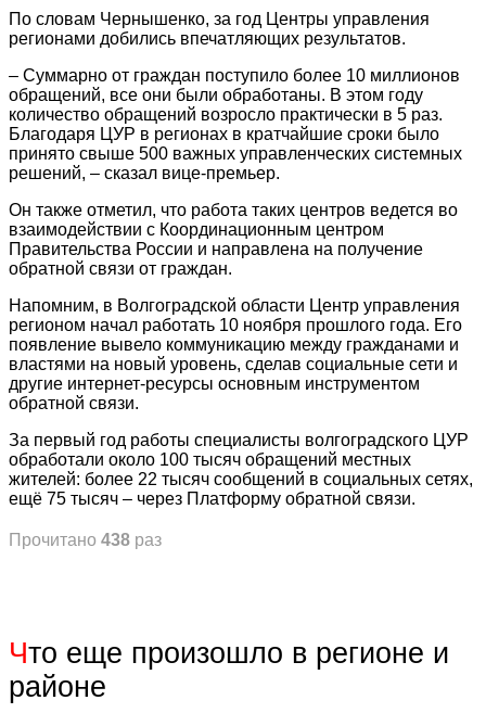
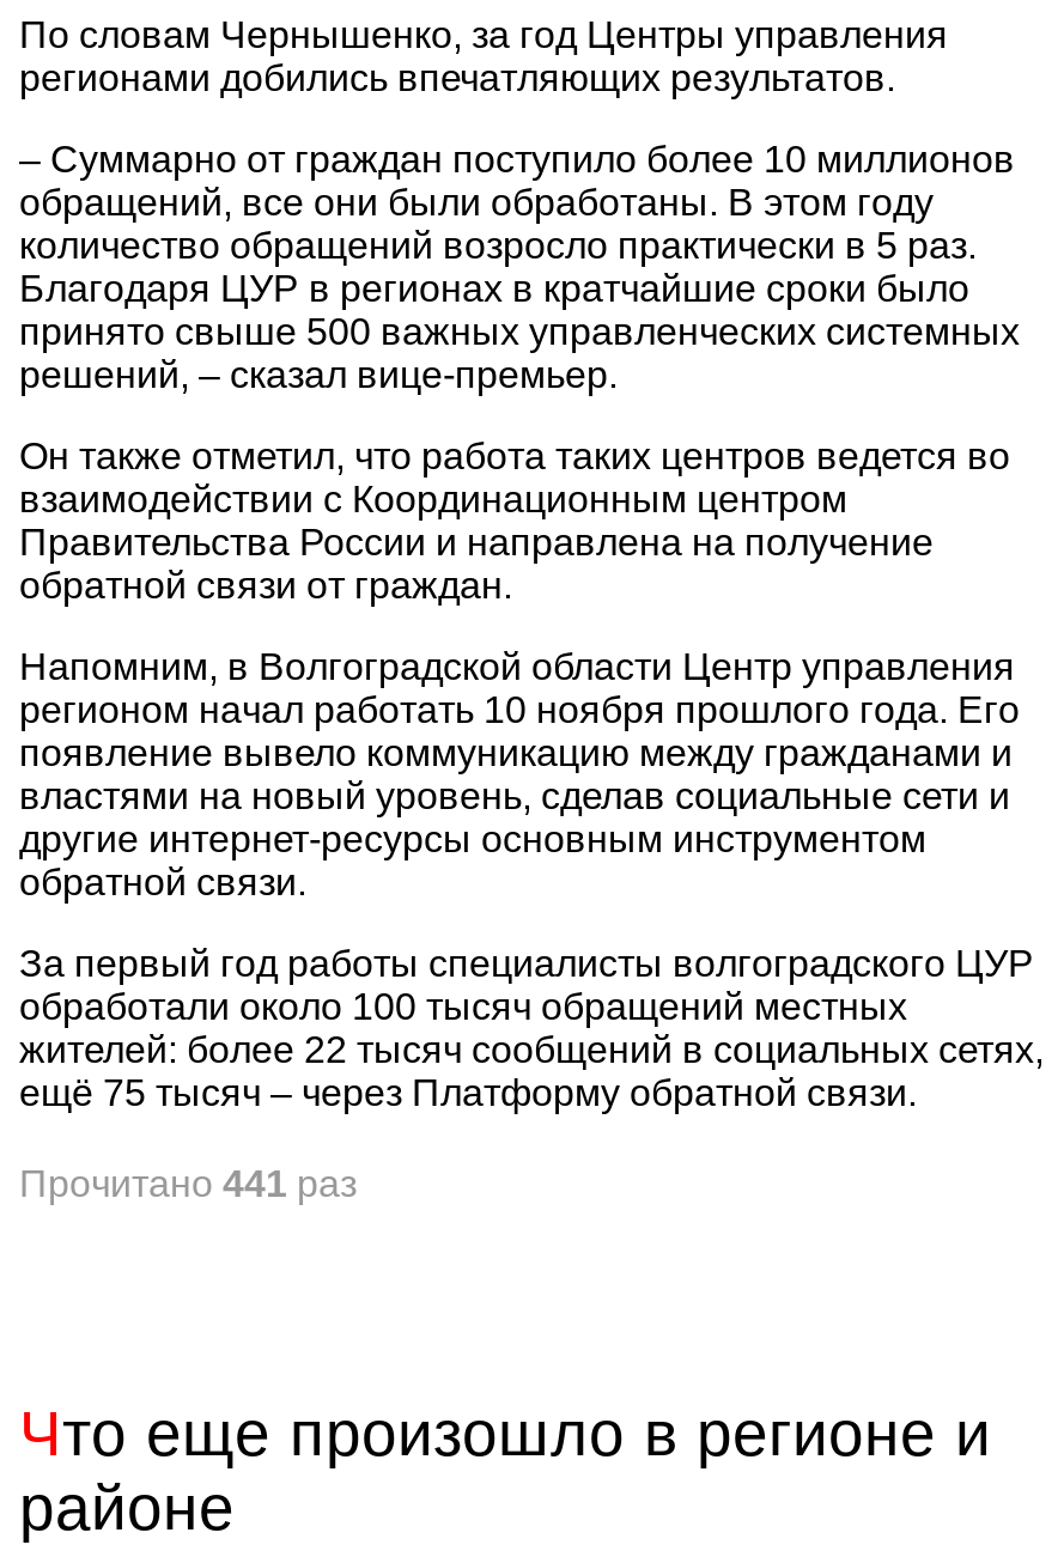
[9,531,162,549] Прочитано 438 раз -> [19,1163,357,1204] Прочитано 441 раз

